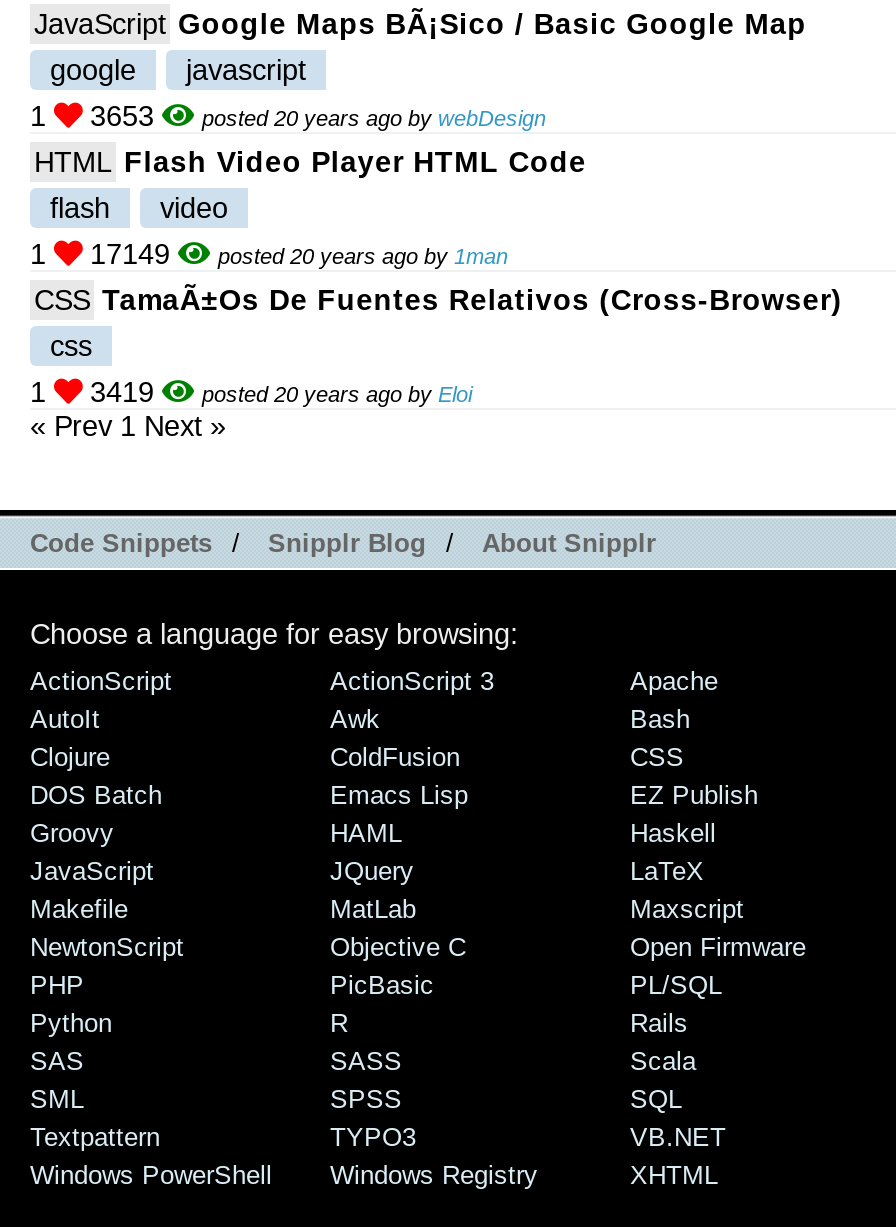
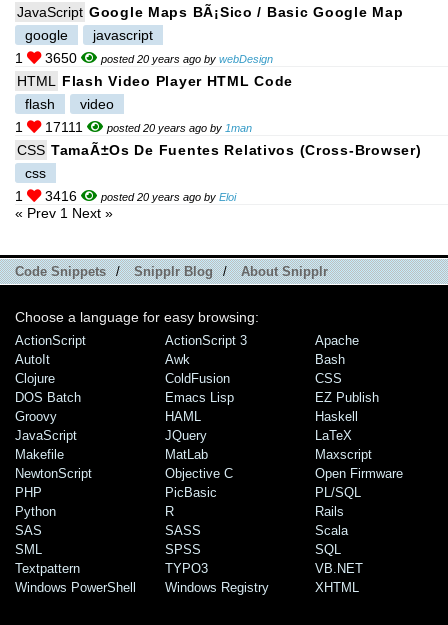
[30,99,546,131] 1 3653 posted 20 years ago by webDesign -> [15,50,273,66] 1 3650 posted 20 years ago by webDesign
[30,237,508,269] 1 17149 posted 20 years ago by 1man -> [15,119,252,135] 1 17111 posted 20 years ago by 1man
[30,375,472,407] 1 3419 posted 20 years ago by Eloi -> [15,188,236,204] 1 3416 posted 20 years ago by Eloi

